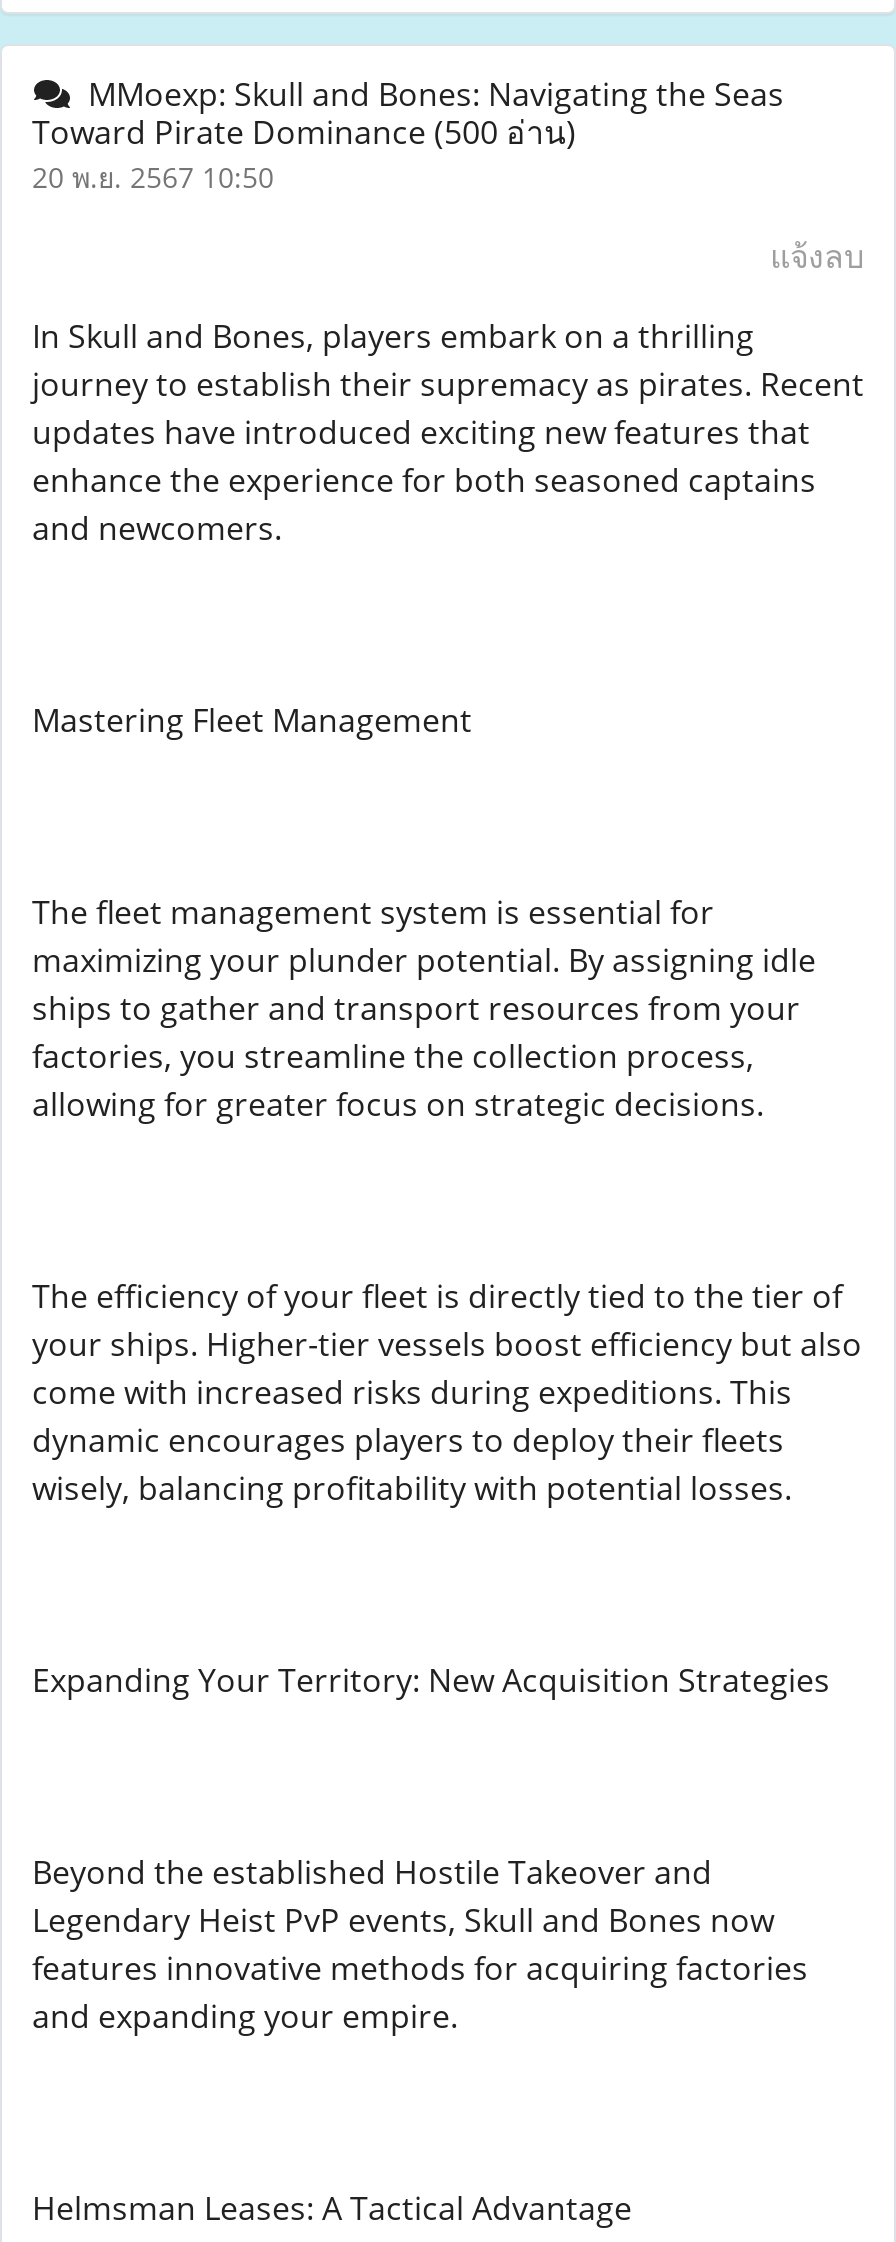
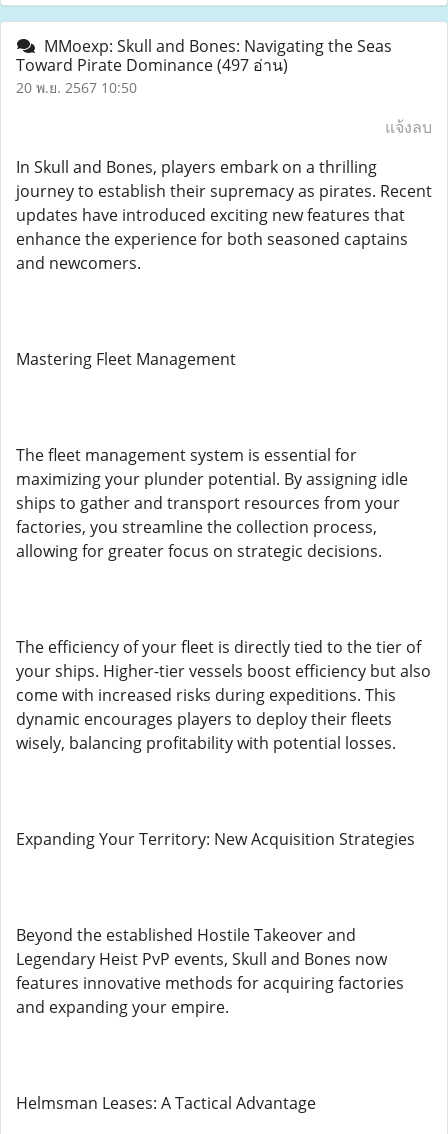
[32,110,576,154] Toward Pirate Dominance (500 อ่าน) -> [16,54,288,76] Toward Pirate Dominance (497 อ่าน)

